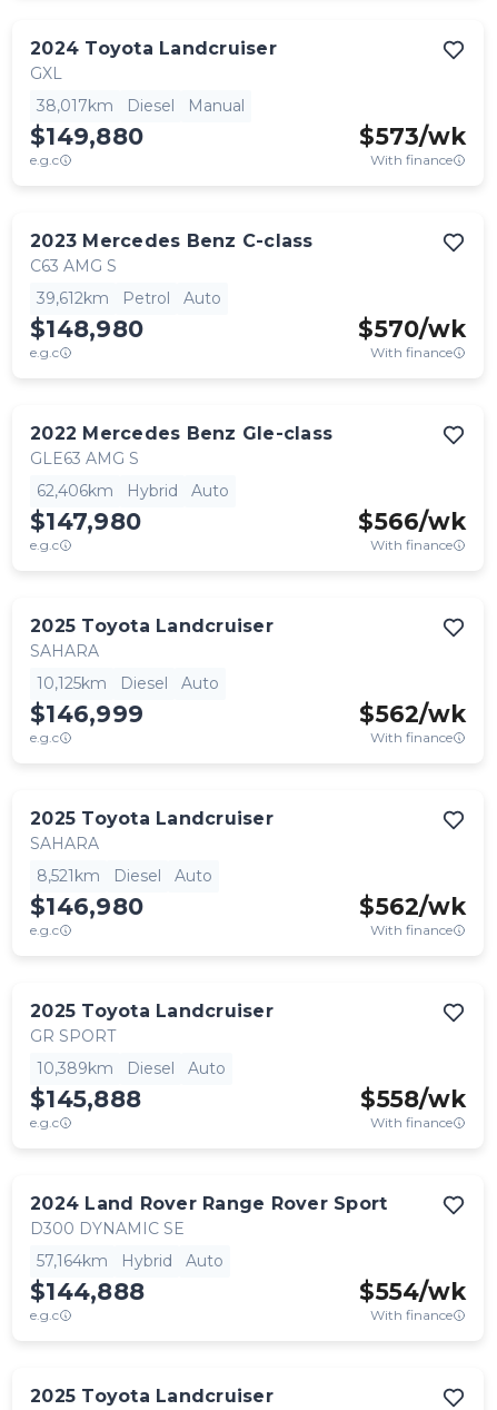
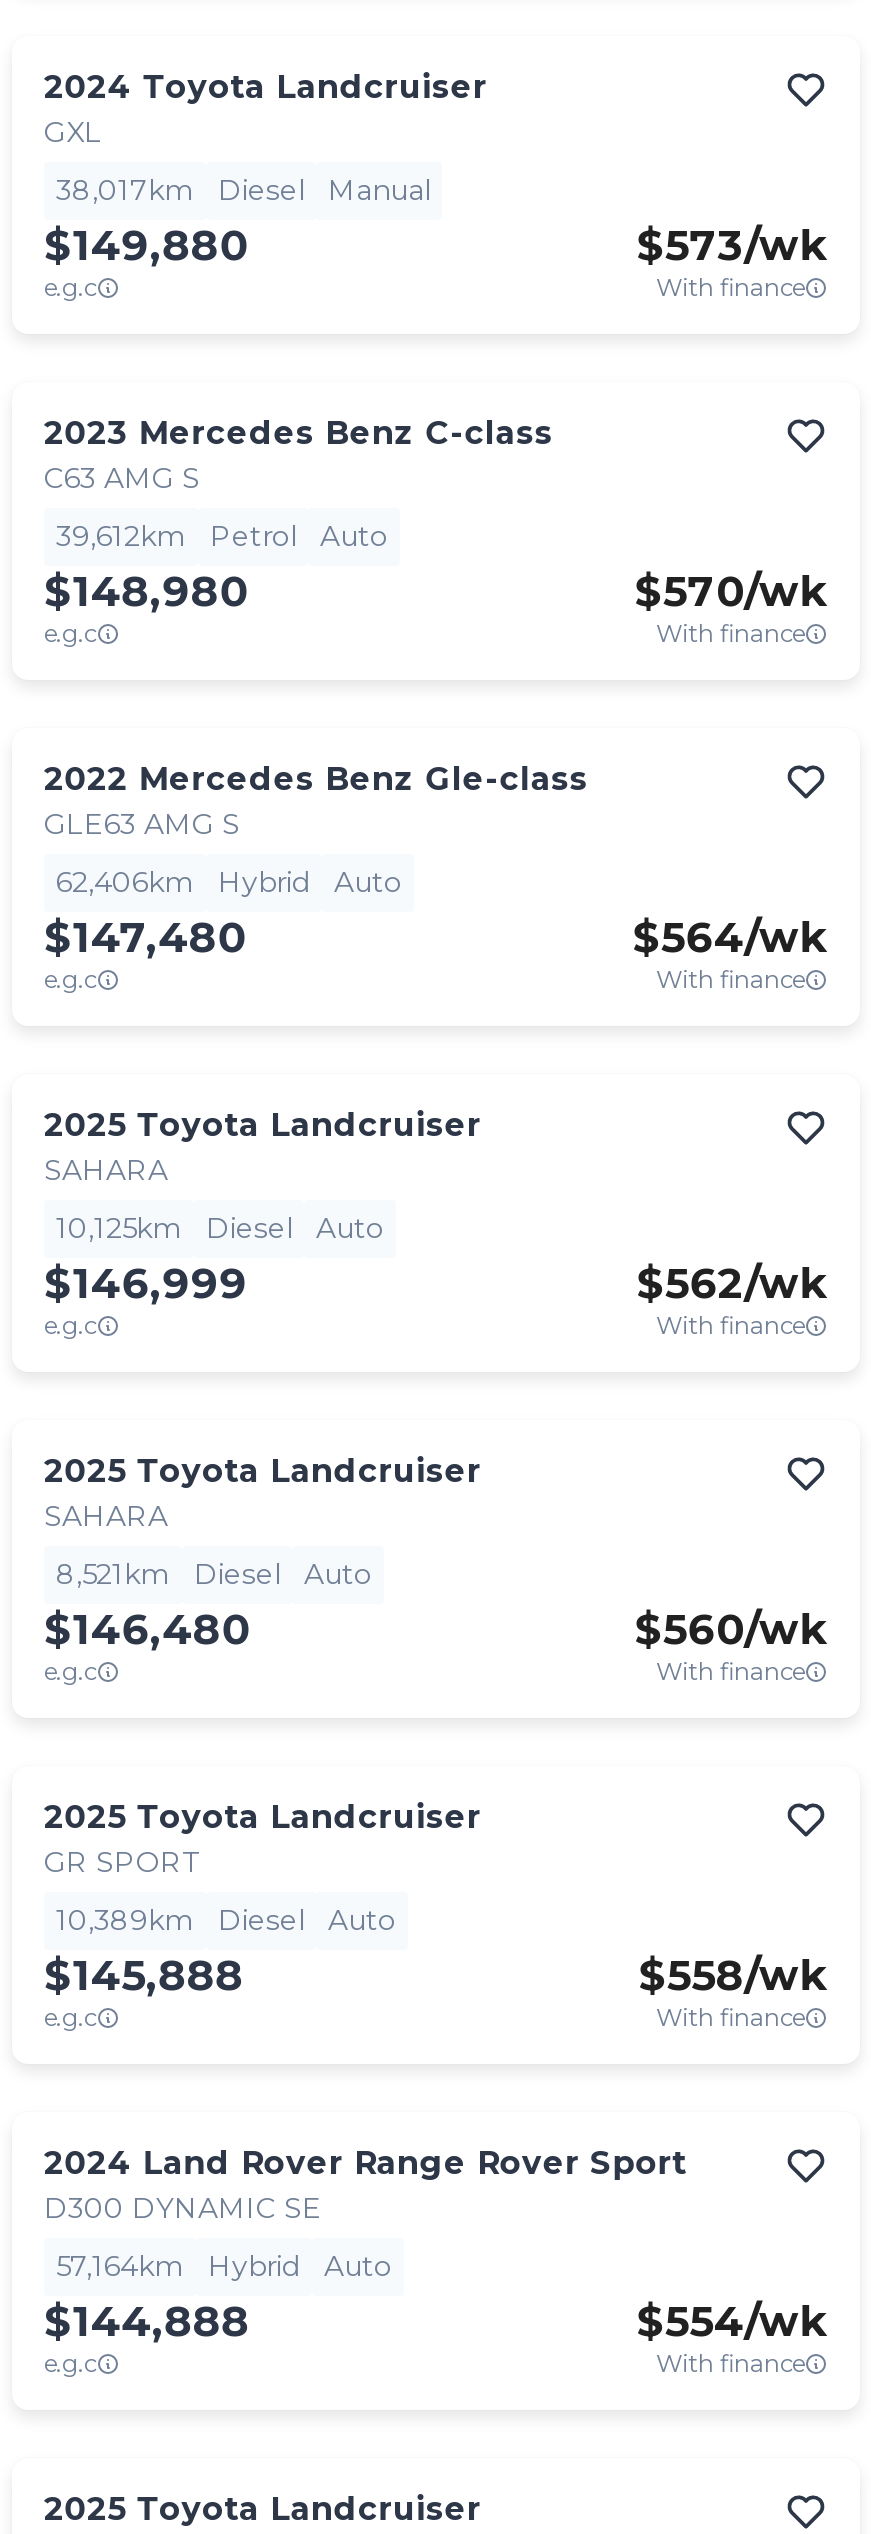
[30,507,141,535] $147,980 -> [44,912,246,962] $147,480
[358,507,466,535] $566/wk -> [632,912,828,962] $564/wk
[30,893,143,920] $146,980 -> [44,1604,250,1654] $146,480
[359,893,466,920] $562/wk -> [634,1604,828,1654] $560/wk

